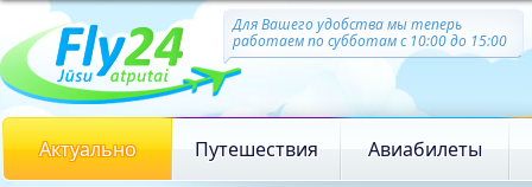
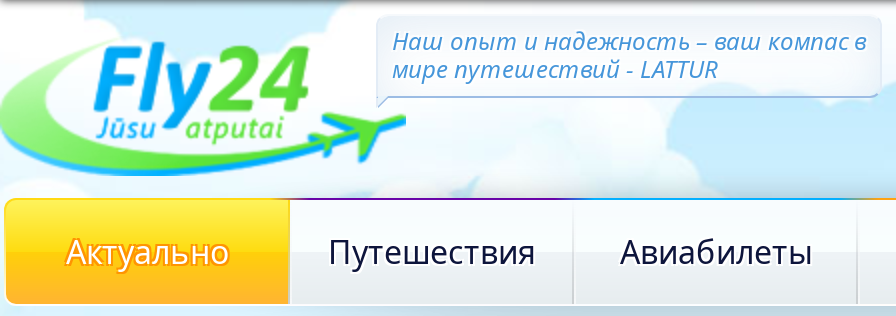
[233,14,507,51] Для Вашего удобства мы теперь | работаем по субботам с 10:00 до 15:00 -> [392,24,866,86] Наш опыт и надежность – ваш компас в | мире путешествий - LATTUR

